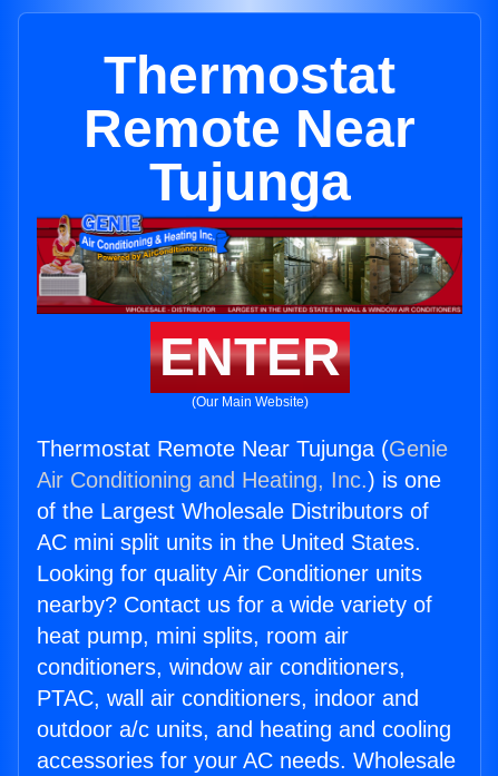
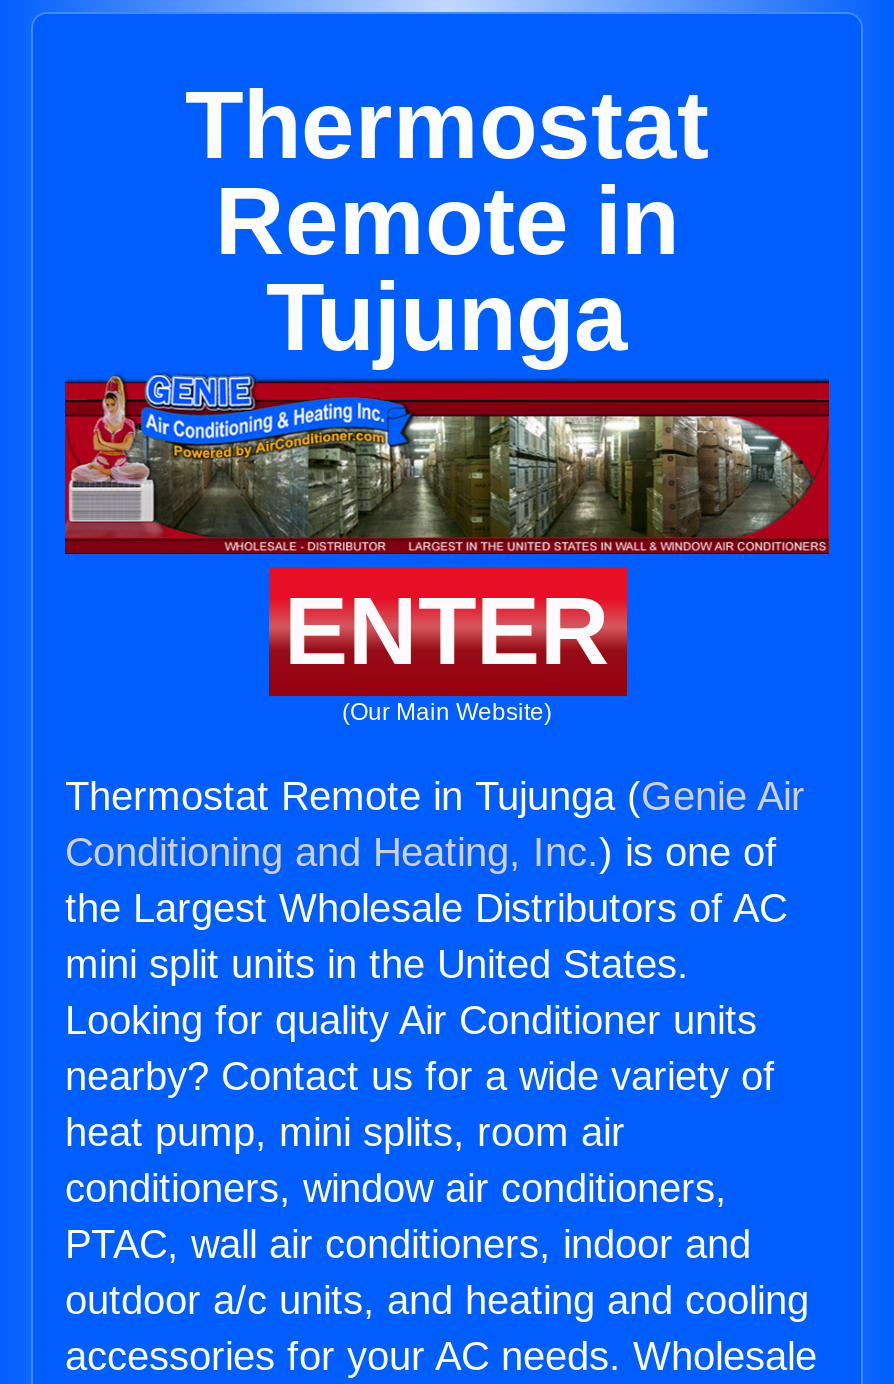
[84,99,416,158] Remote Near -> [215,168,679,274] Remote in
[37,437,448,555] Thermostat Remote Near Tujunga (Genie | Air Conditioning and Heating, Inc.) is one | of the Largest Wholesale Distributors of | AC mini split units in the United States. -> [65,774,805,986] Thermostat Remote in Tujunga (Genie Air | Conditioning and Heating, Inc.) is one of | the Largest Wholesale Distributors of AC | mini split units in the United States.

